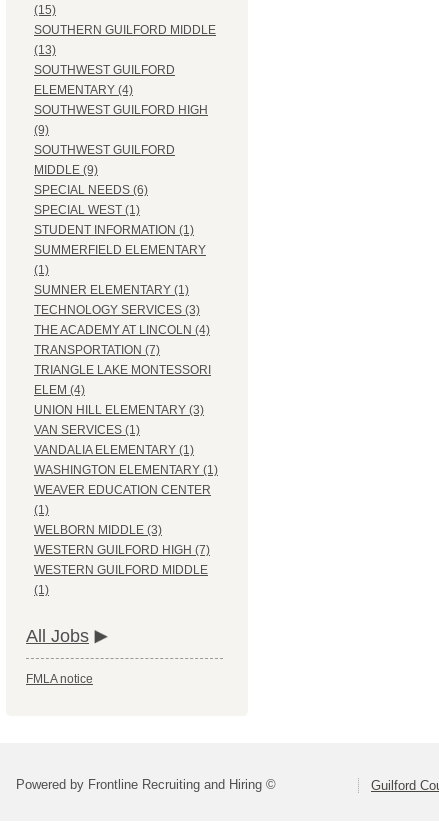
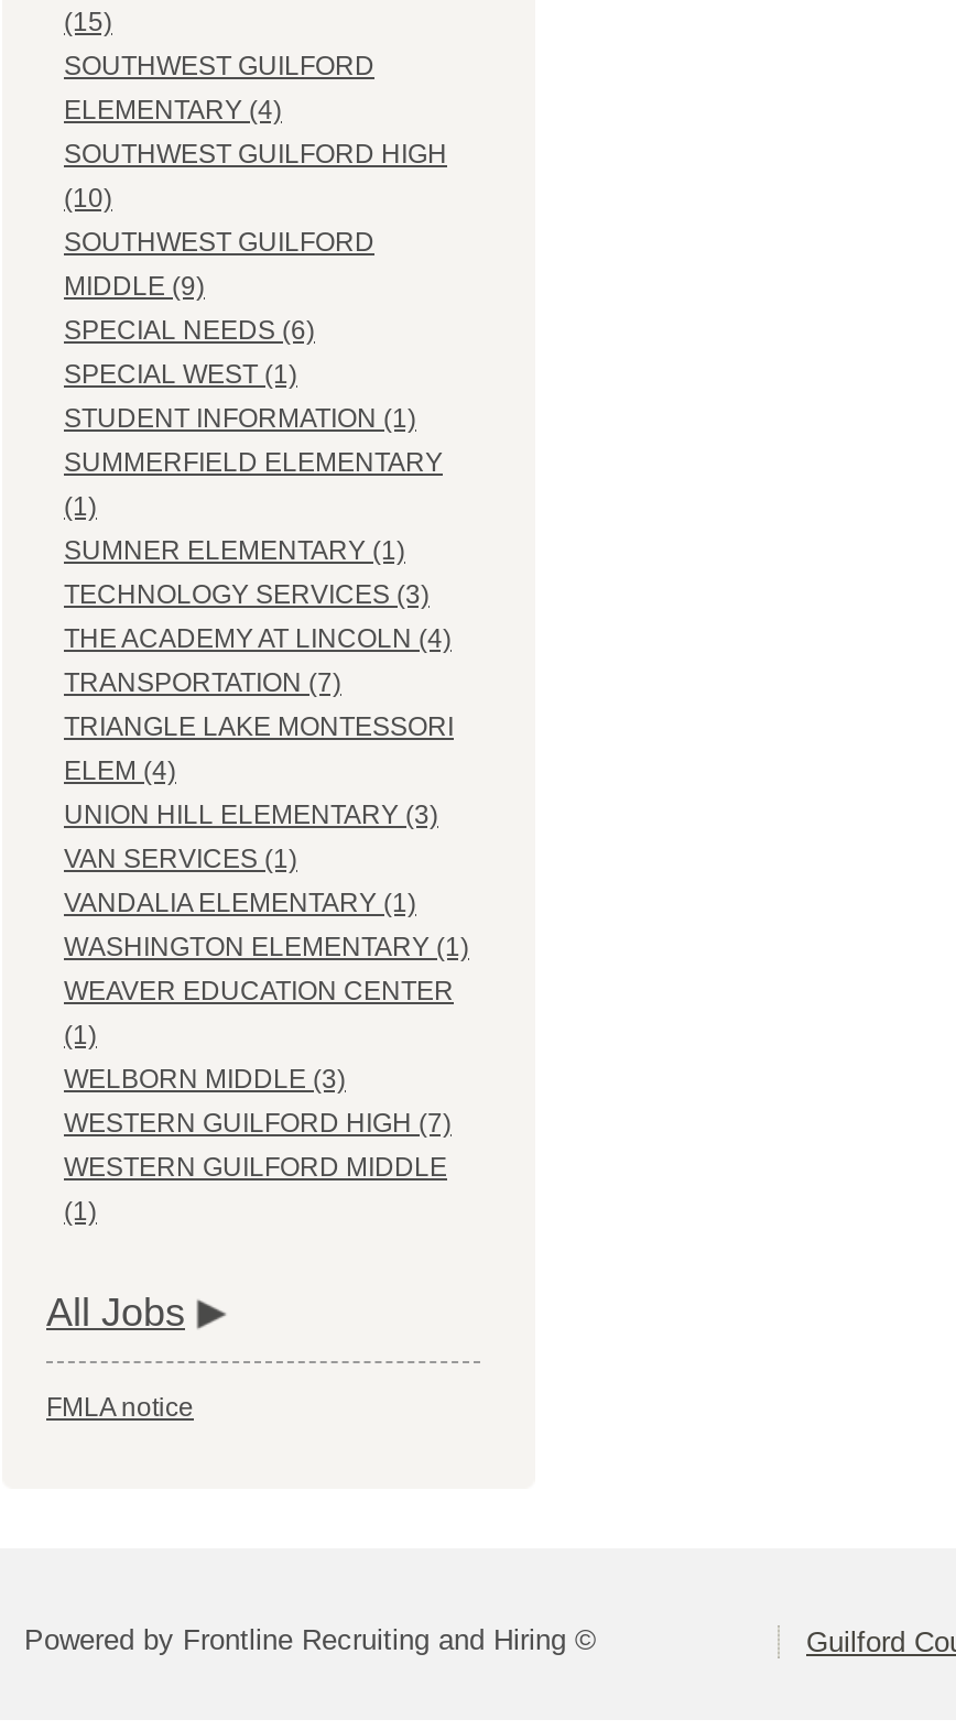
[34,23,216,57] SOUTHERN GUILFORD MIDDLE | (13) -> none
[34,123,49,137] (9) -> [64,183,112,214] (10)

